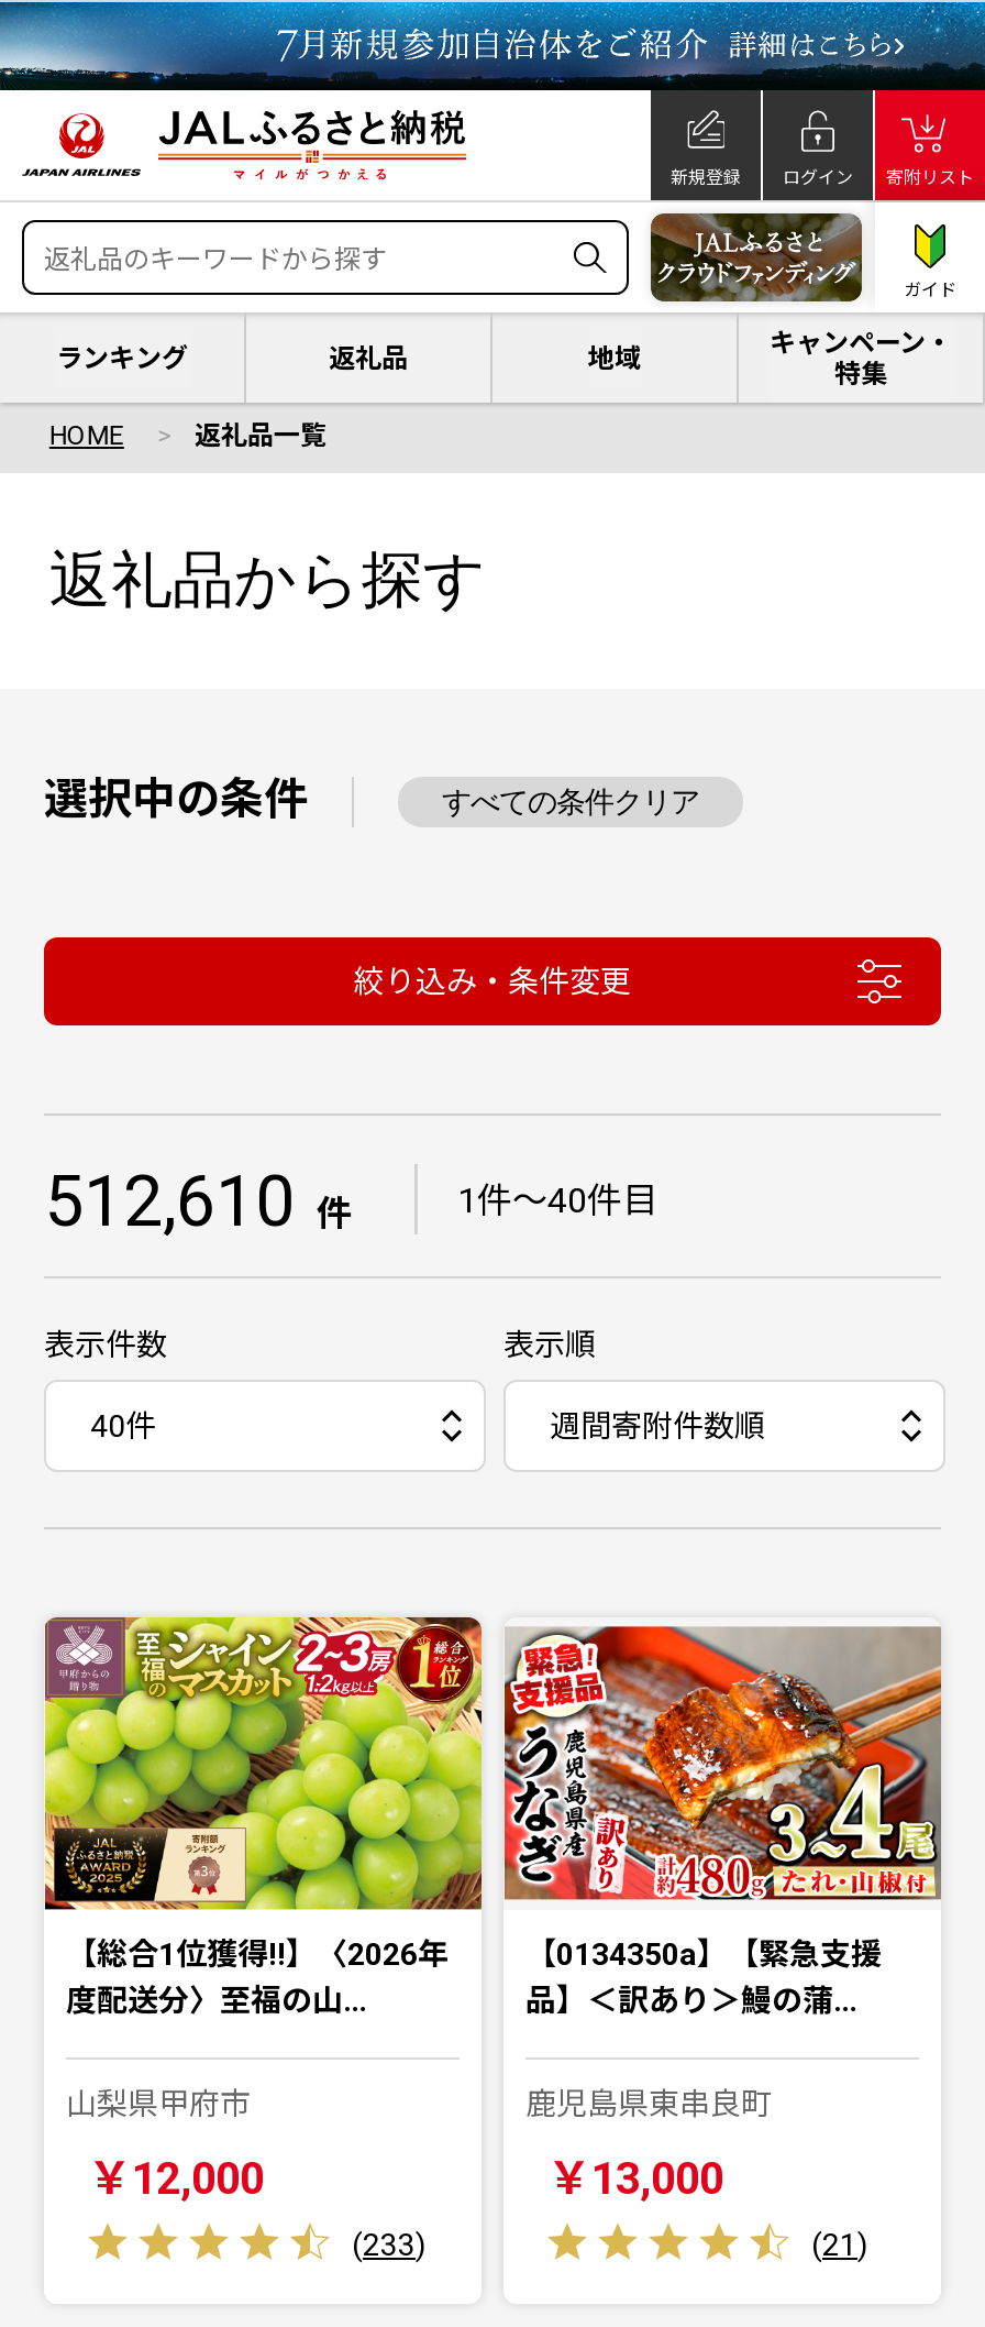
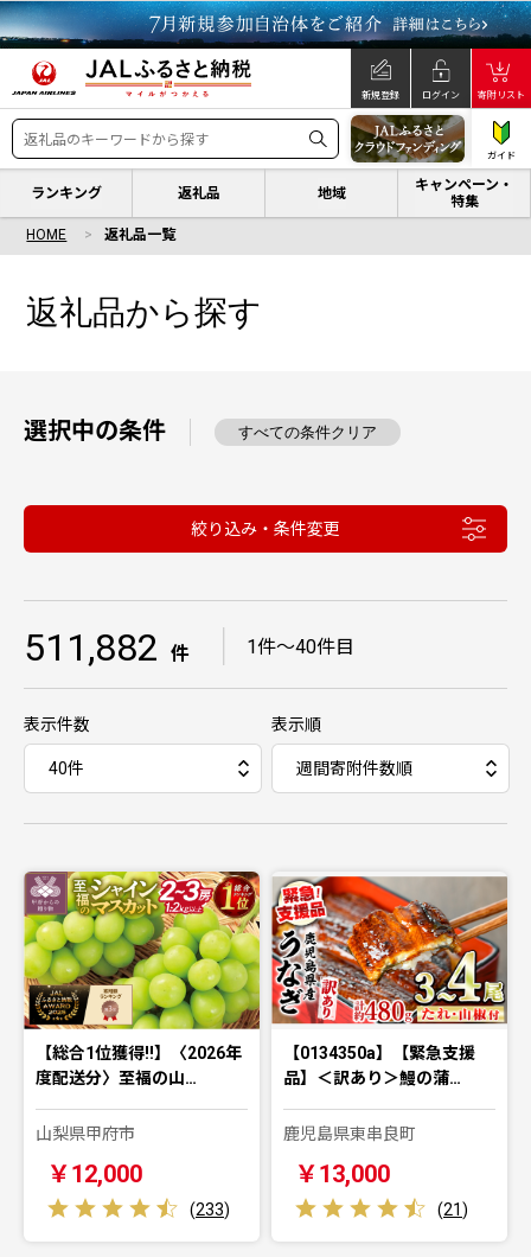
[44,1160,657,1243] 512,610 件 ｜ 1件〜40件目 -> [24,625,354,670] 511,882 件 ｜ 1件〜40件目

